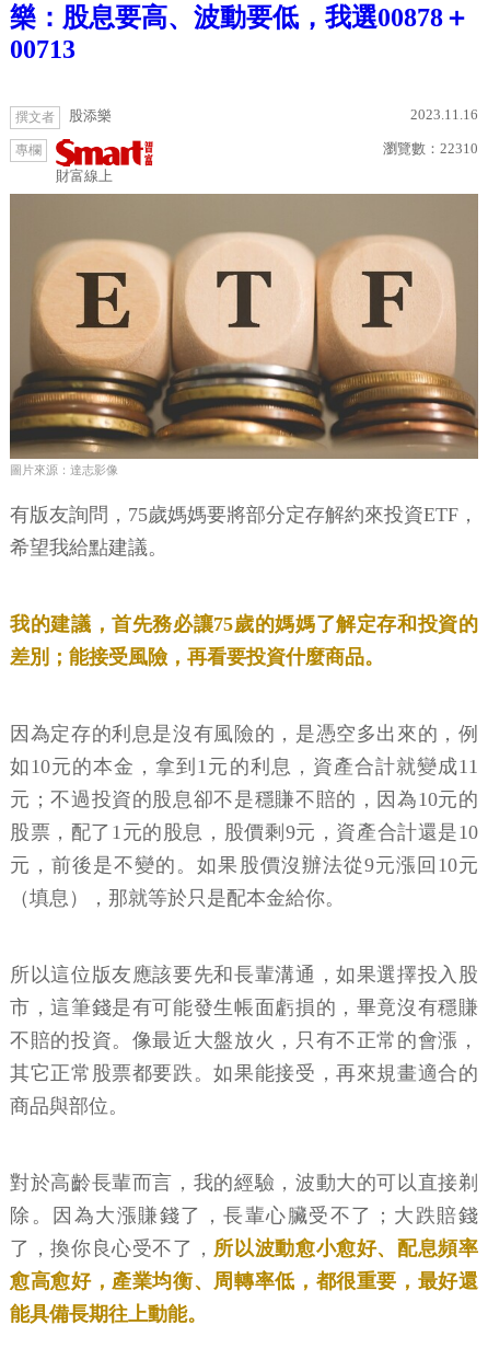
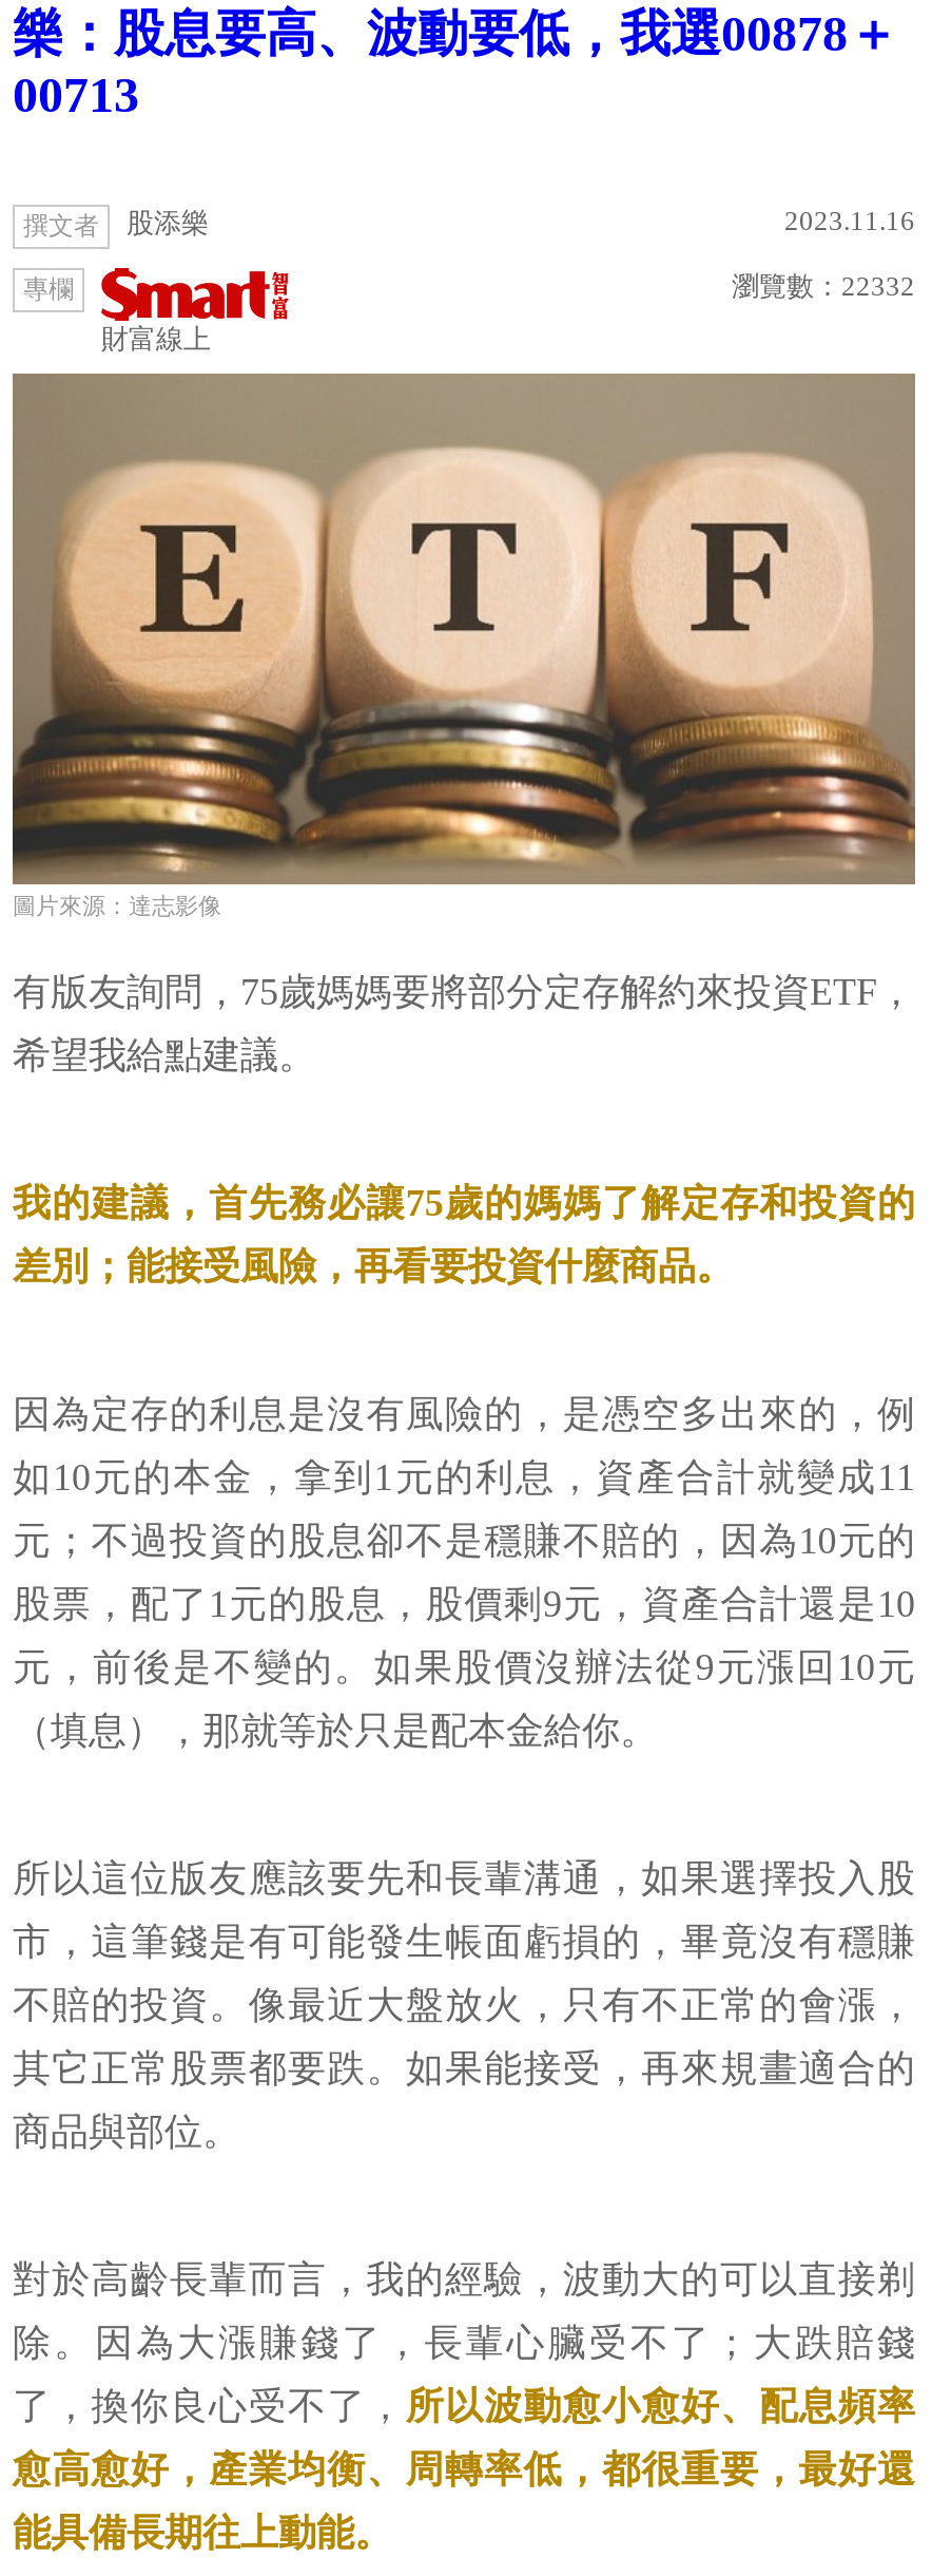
[383,140,478,157] 瀏覽數：22310 -> [732,270,915,302] 瀏覽數：22332

